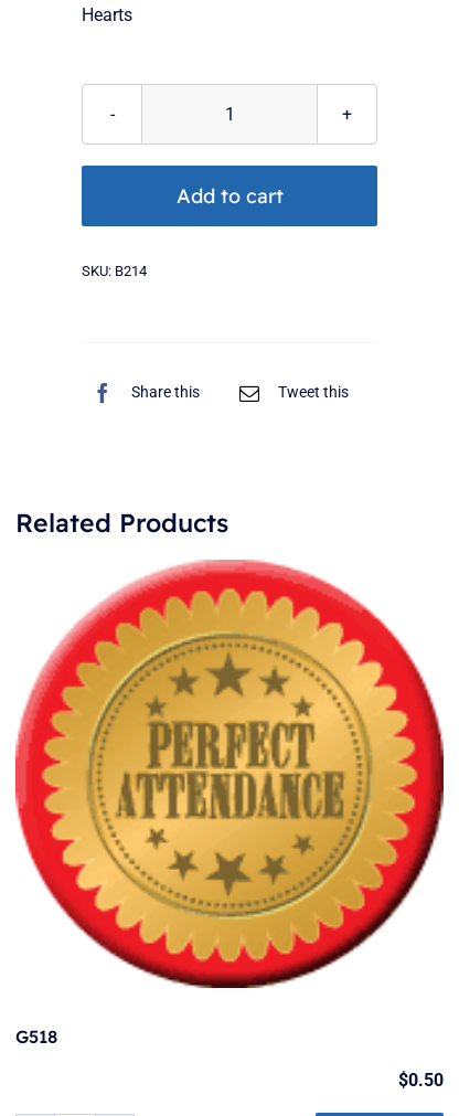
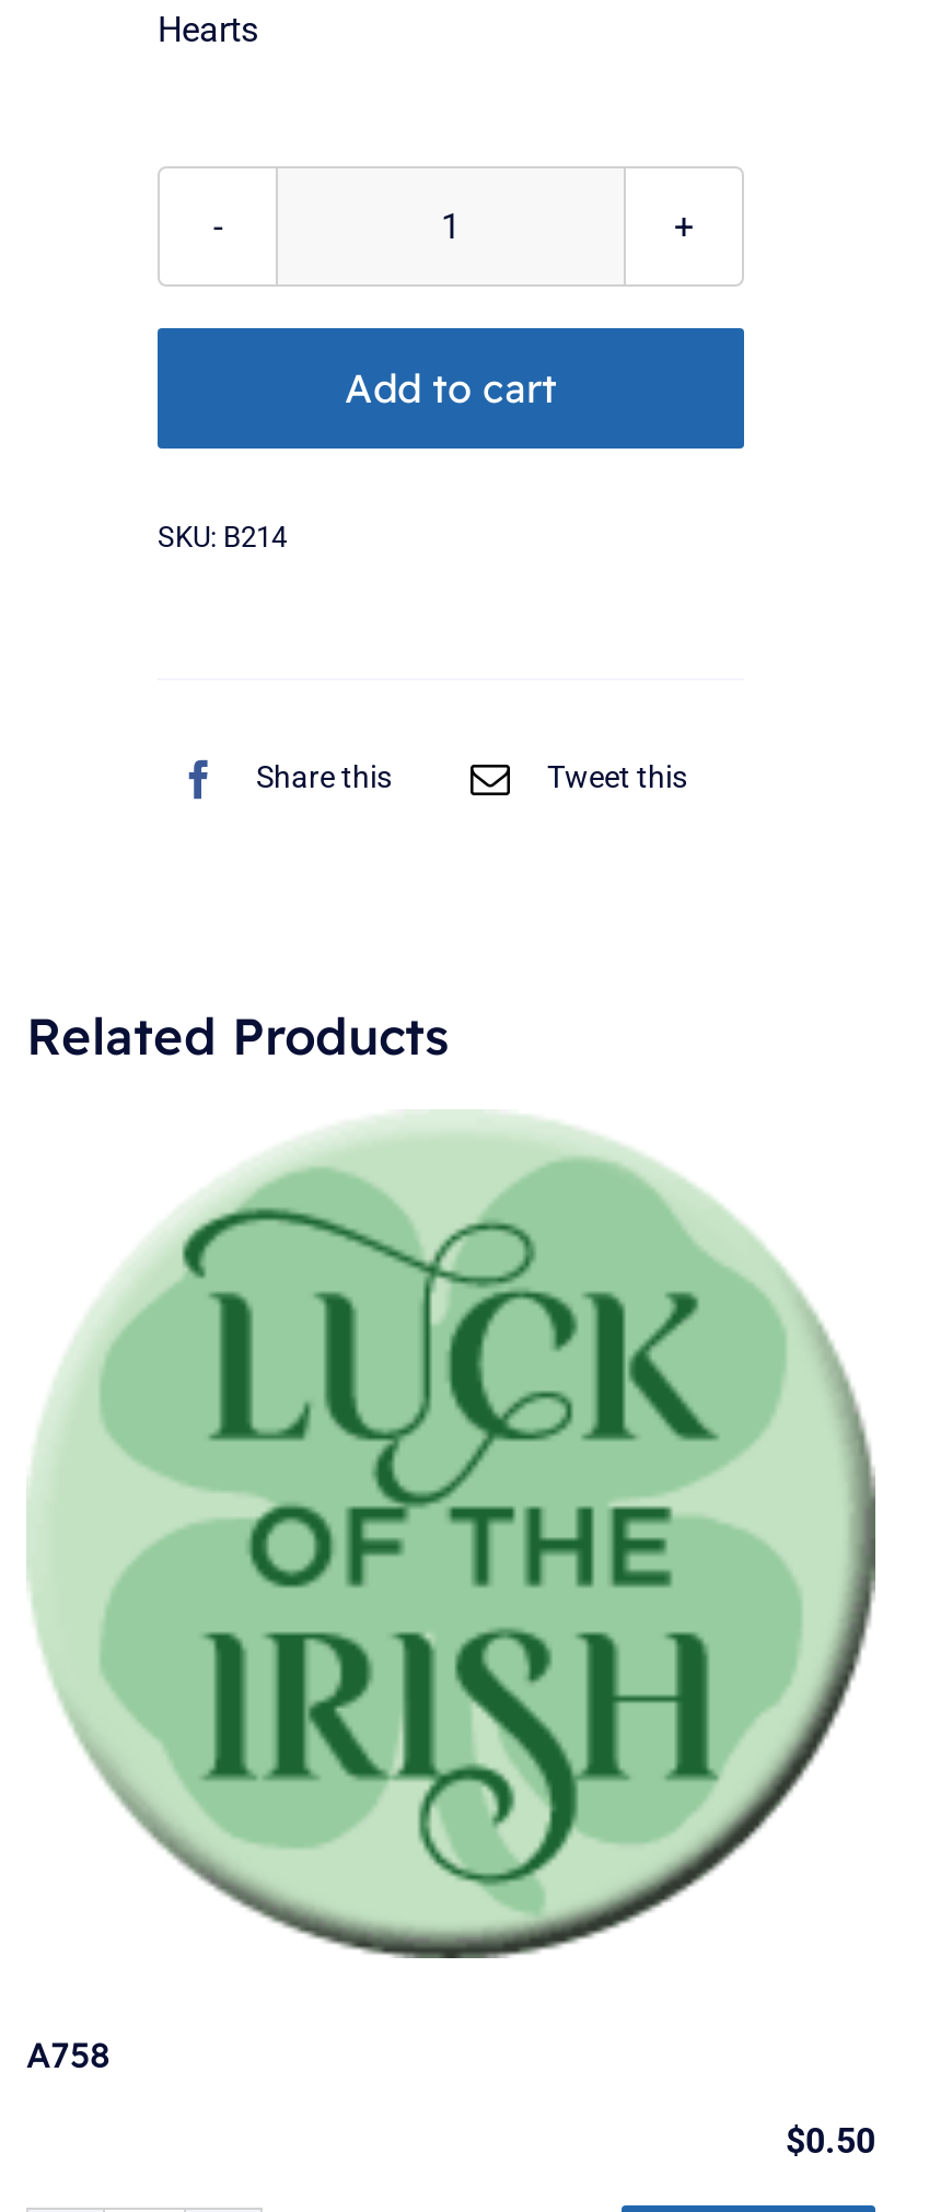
[14,560,445,1048] [image] | G518 -> [26,1111,878,2077] [image] | A758

